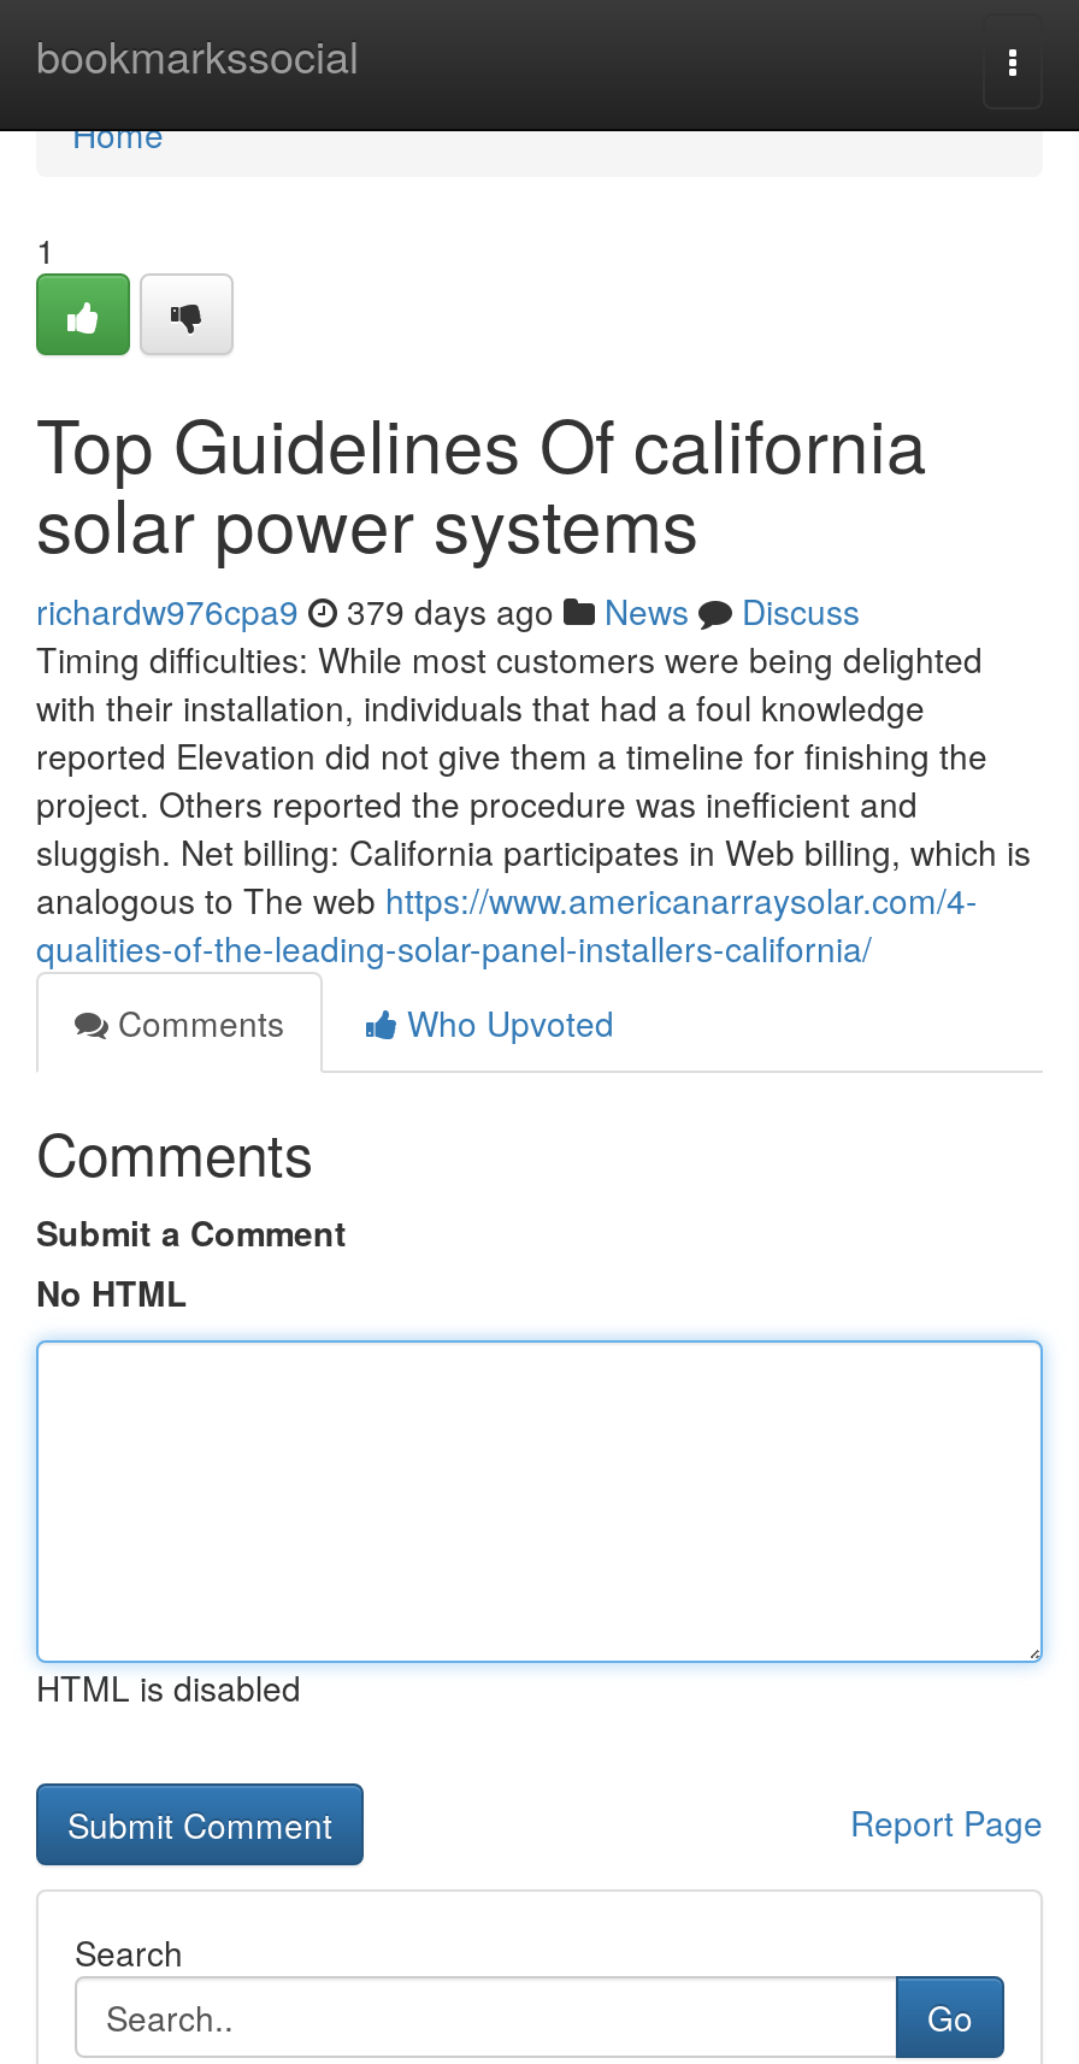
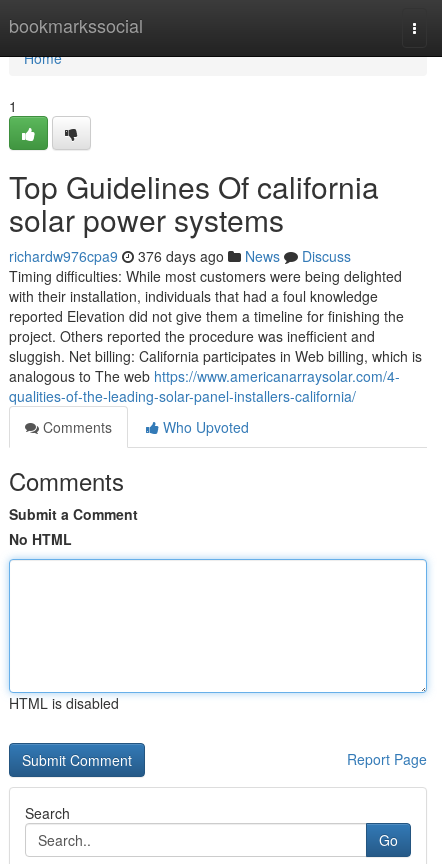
[36,586,860,635] richardw976cpa9 379 days ago News Discuss -> [9,246,351,266] richardw976cpa9 376 days ago News Discuss

